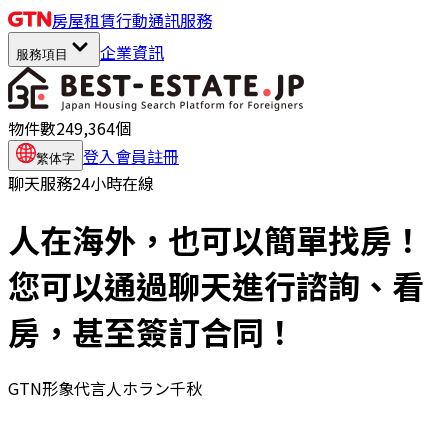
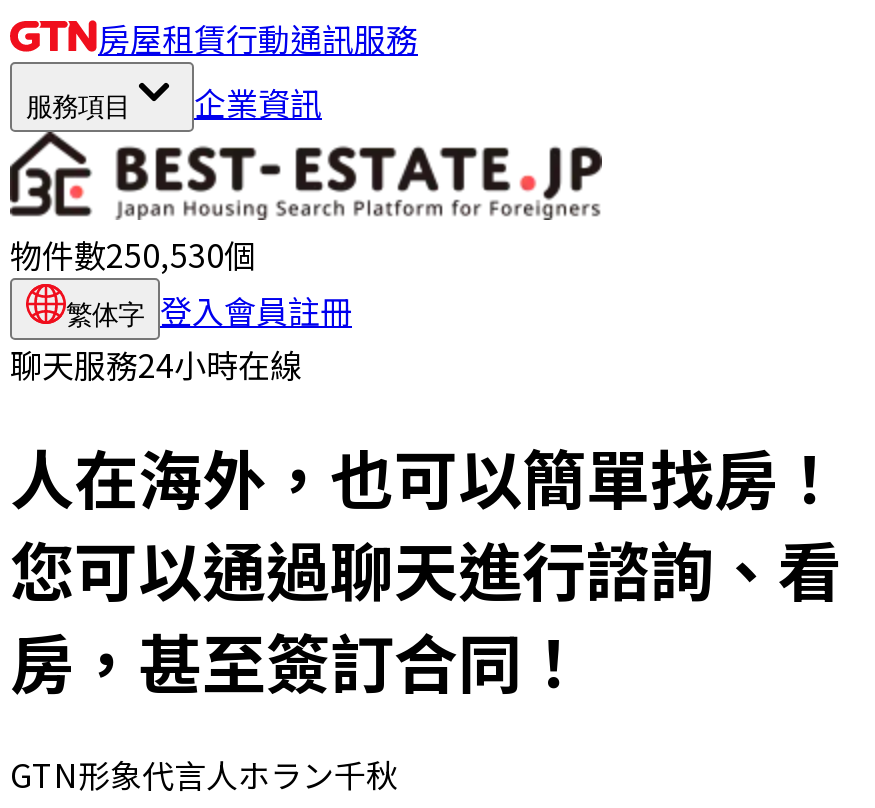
[8,116,131,140] 物件數249,364個 -> [10,230,256,278] 物件數250,530個

